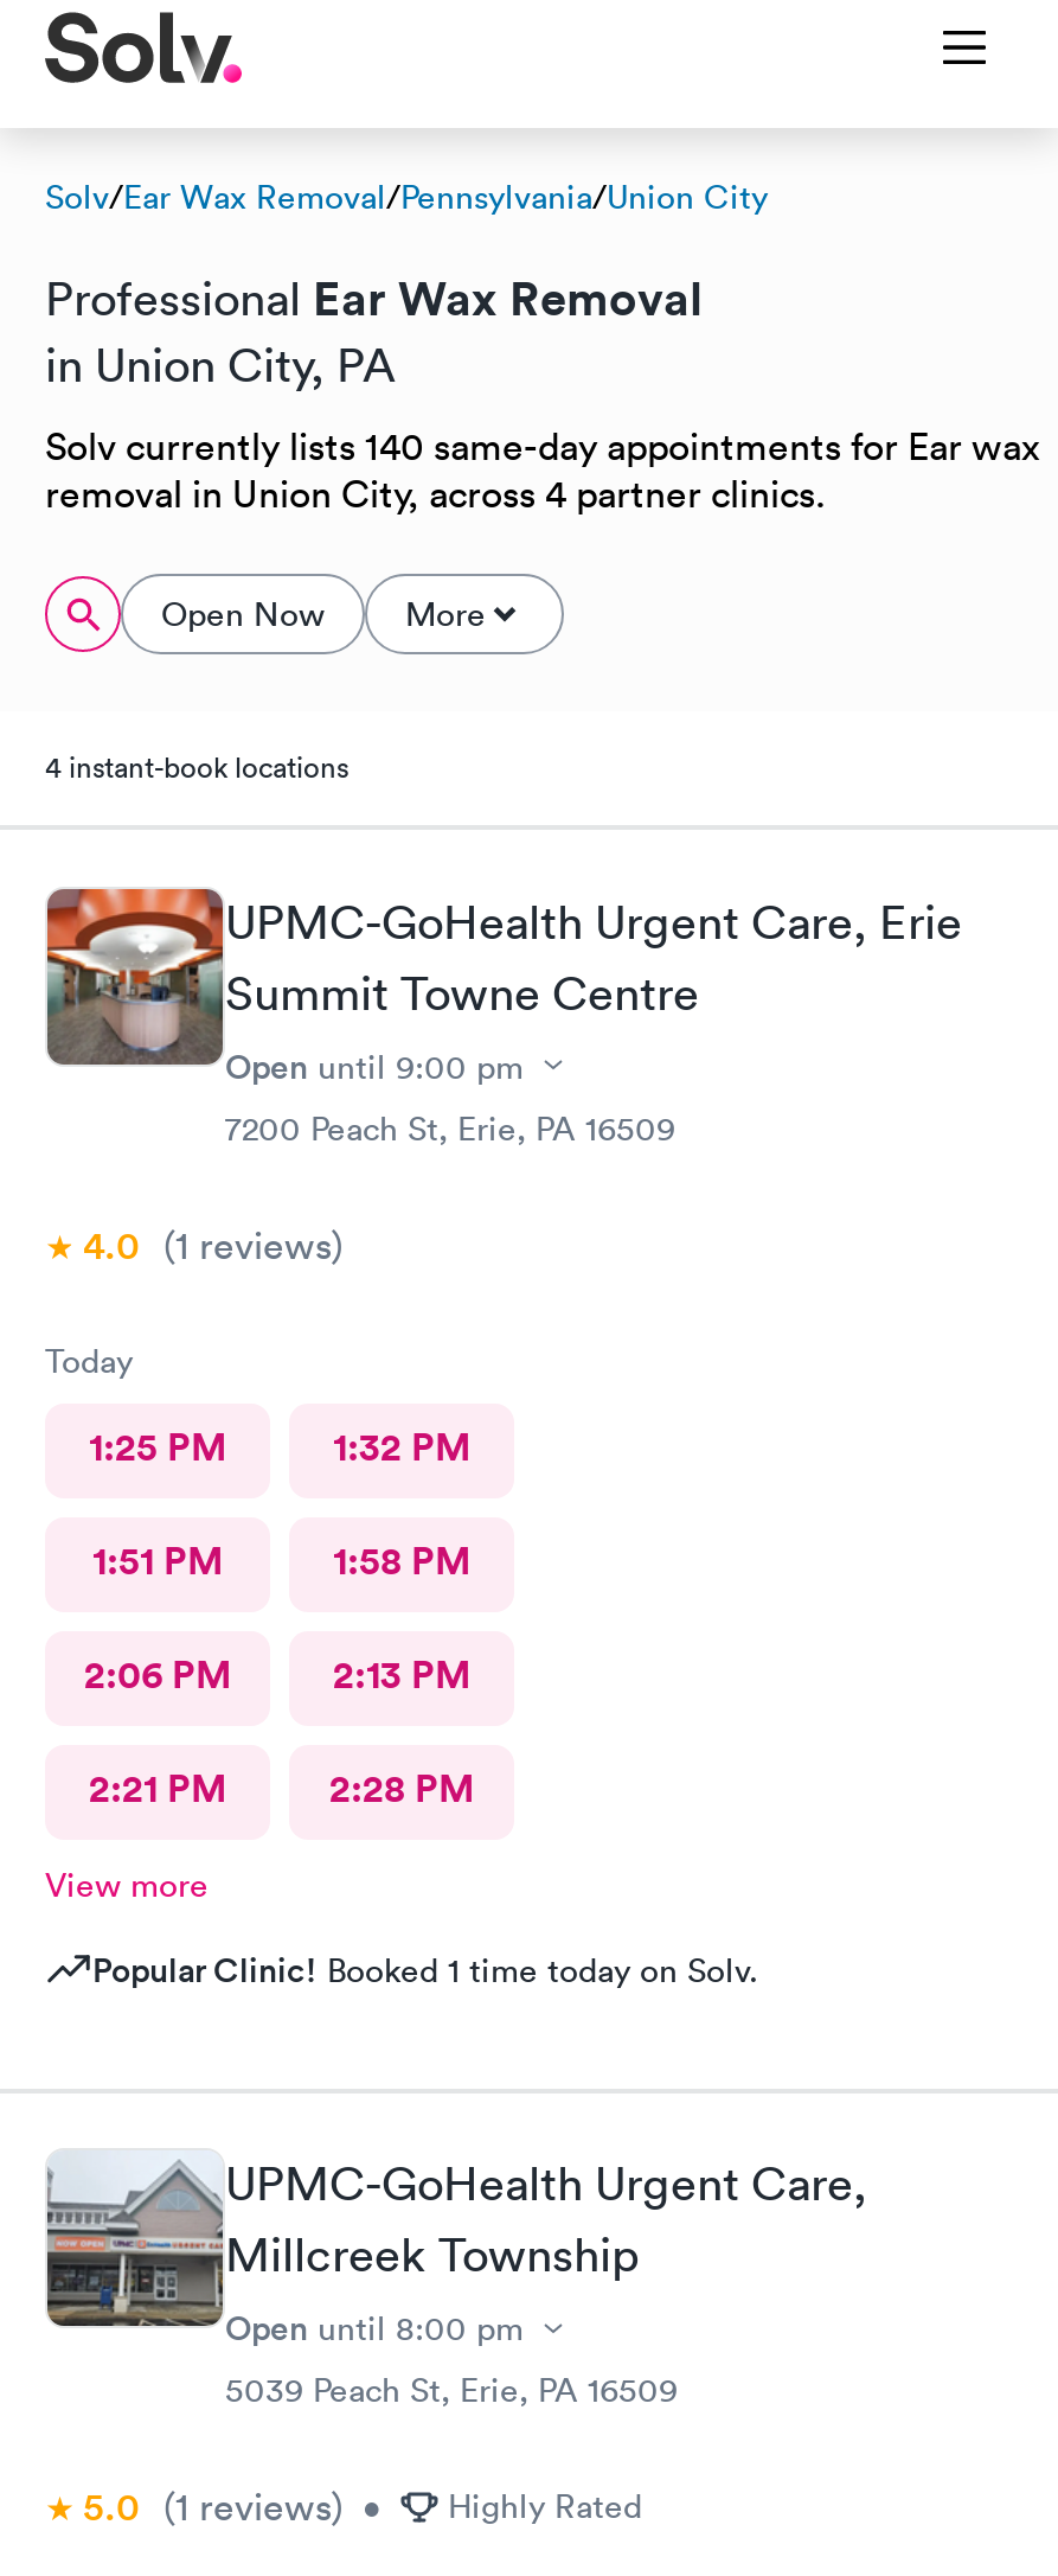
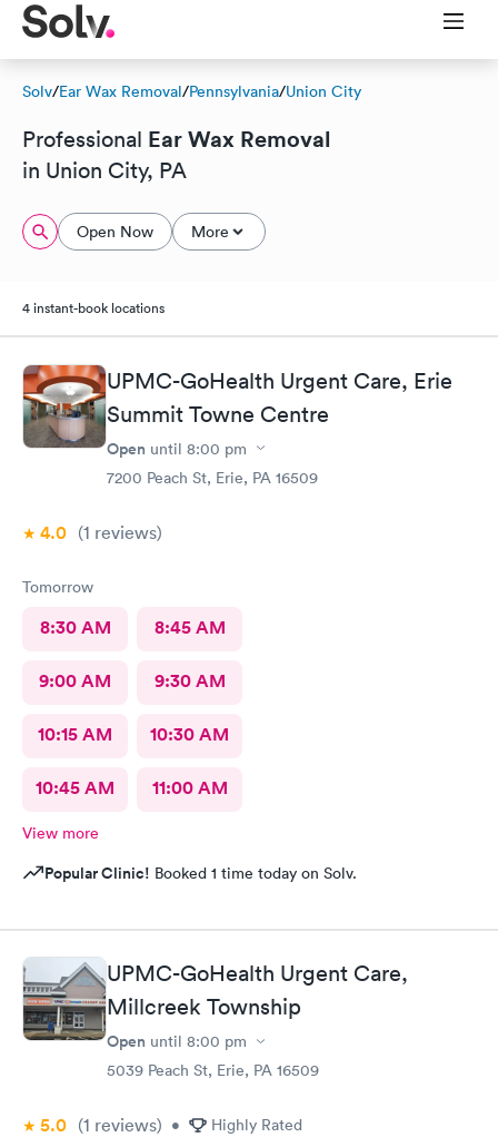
[45,422,1040,517] Solv currently lists 140 same-day appointments for Ear wax | removal in Union City, across 4 partner clinics. -> none
[225,1042,524,1089] Open until 9:00 pm -> [107,438,247,460] Open until 8:00 pm
[45,1338,133,1381] Today -> [22,577,93,597] Tomorrow
[89,1421,470,1471] 1:25 PM | 1:32 PM -> [39,616,225,639] 8:30 AM | 8:45 AM
[92,1535,470,1585] 1:51 PM | 1:58 PM -> [39,669,225,693] 9:00 AM | 9:30 AM
[84,1649,470,1699] 2:06 PM | 2:13 PM -> [38,723,229,746] 10:15 AM | 10:30 AM
[89,1763,474,1813] 2:21 PM | 2:28 PM -> [36,776,227,799] 10:45 AM | 11:00 AM

